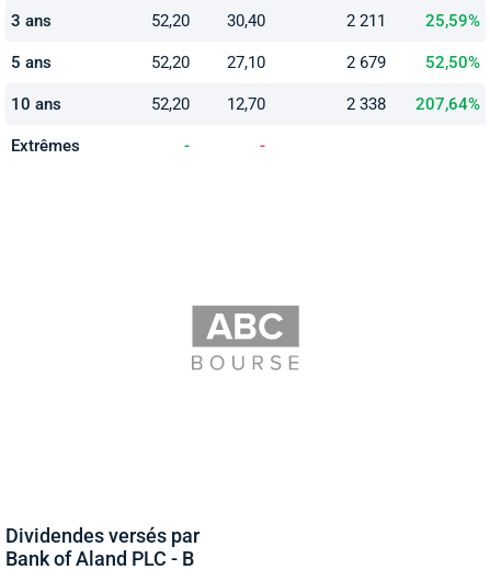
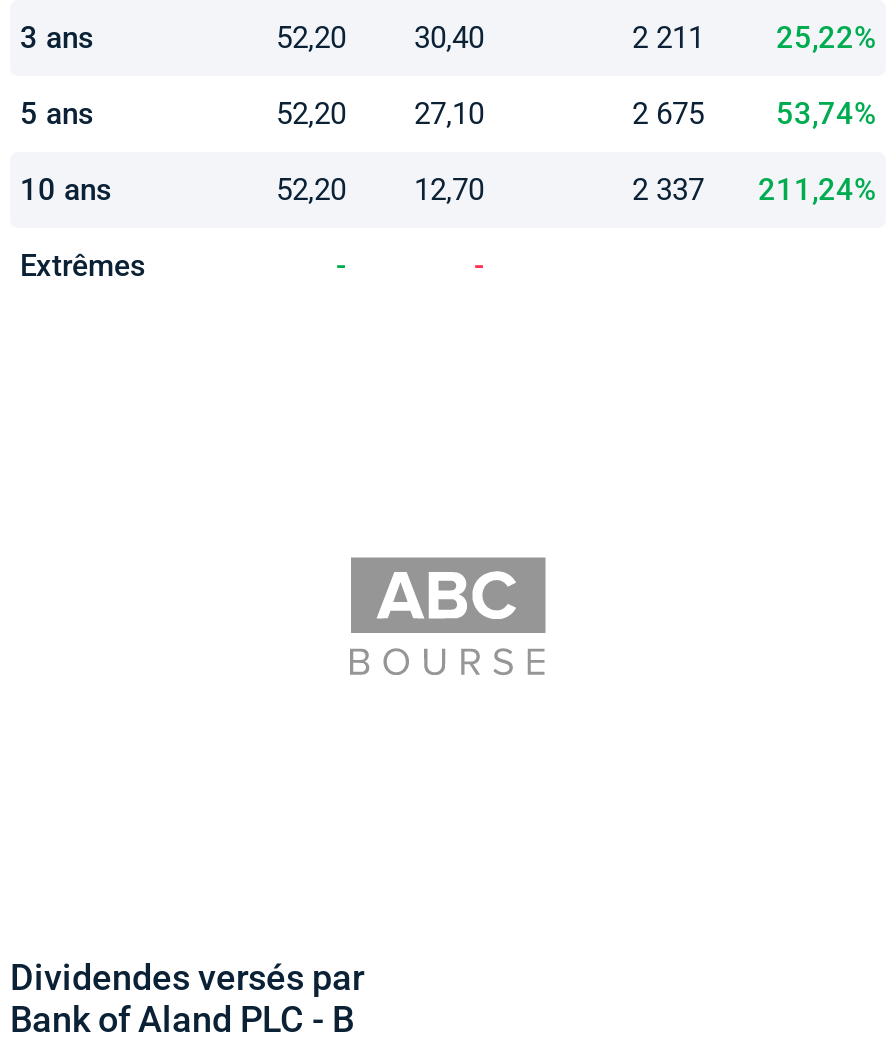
[346,11,480,31] 2 211 25,59% -> [632,21,876,57] 2 211 25,22%
[346,53,386,73] 2 679 -> [632,97,704,133] 2 675
[425,53,480,73] 52,50% -> [776,97,876,133] 53,74%
[346,95,386,114] 2 338 -> [632,173,704,209] 2 337
[415,95,480,114] 207,64% -> [758,173,876,209] 211,24%

